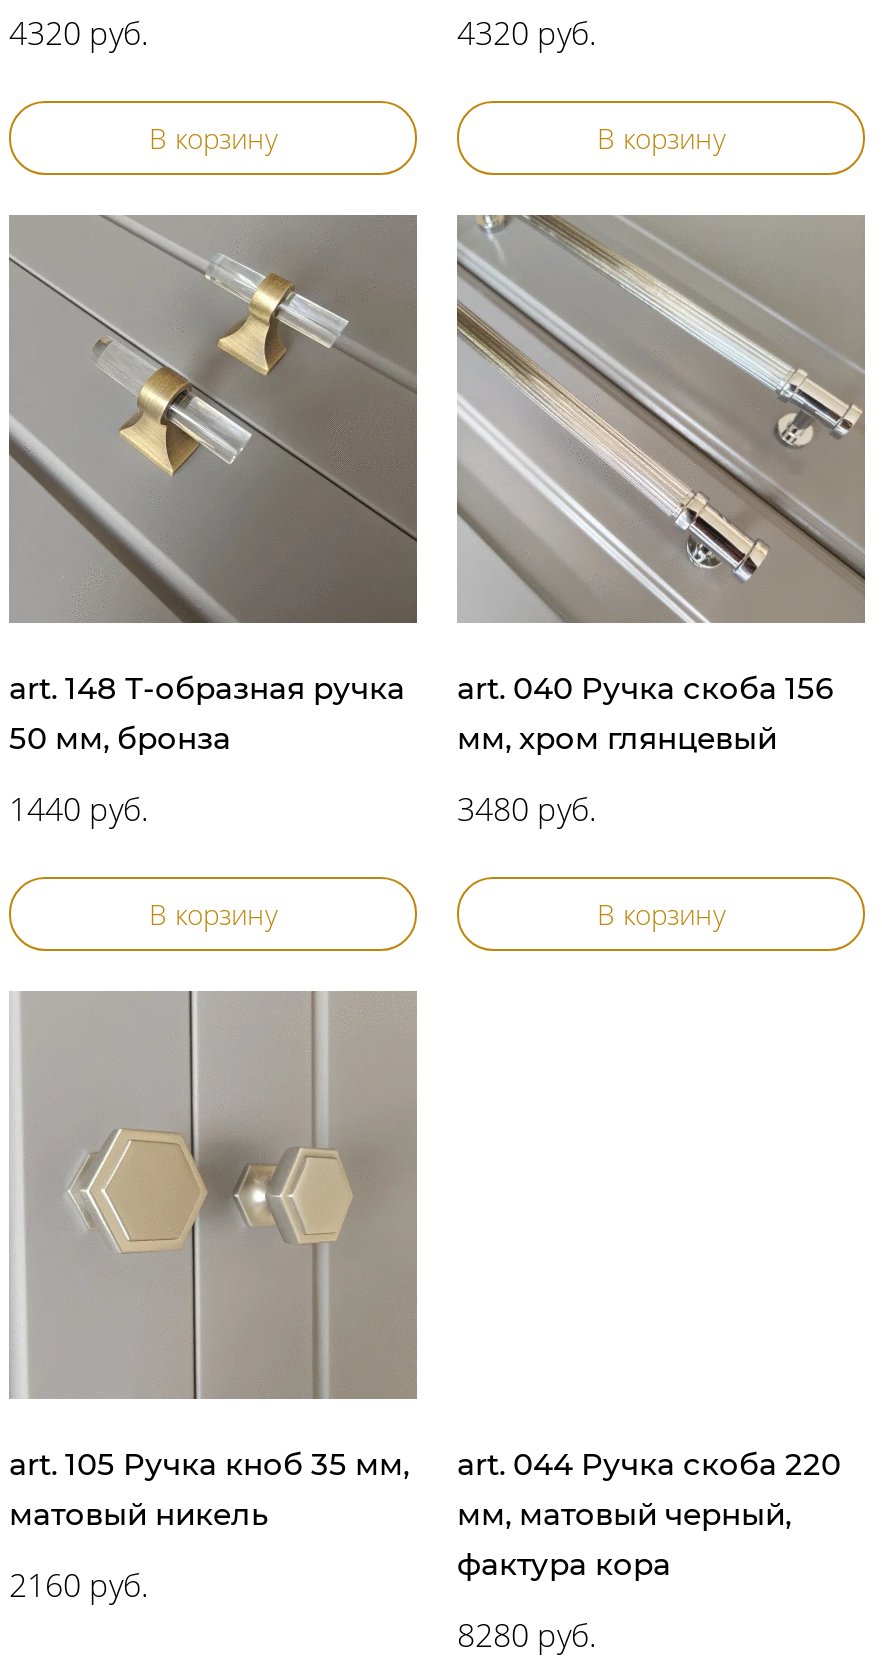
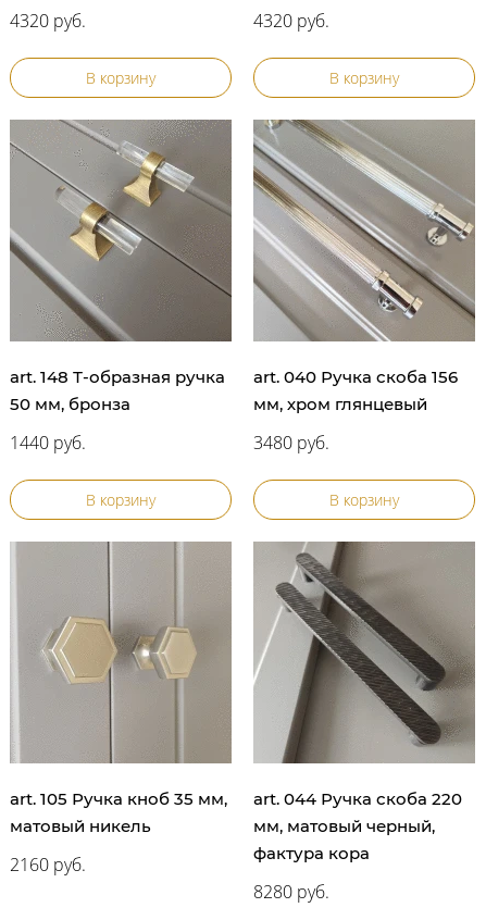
none -> [252,540,476,764] [image]

